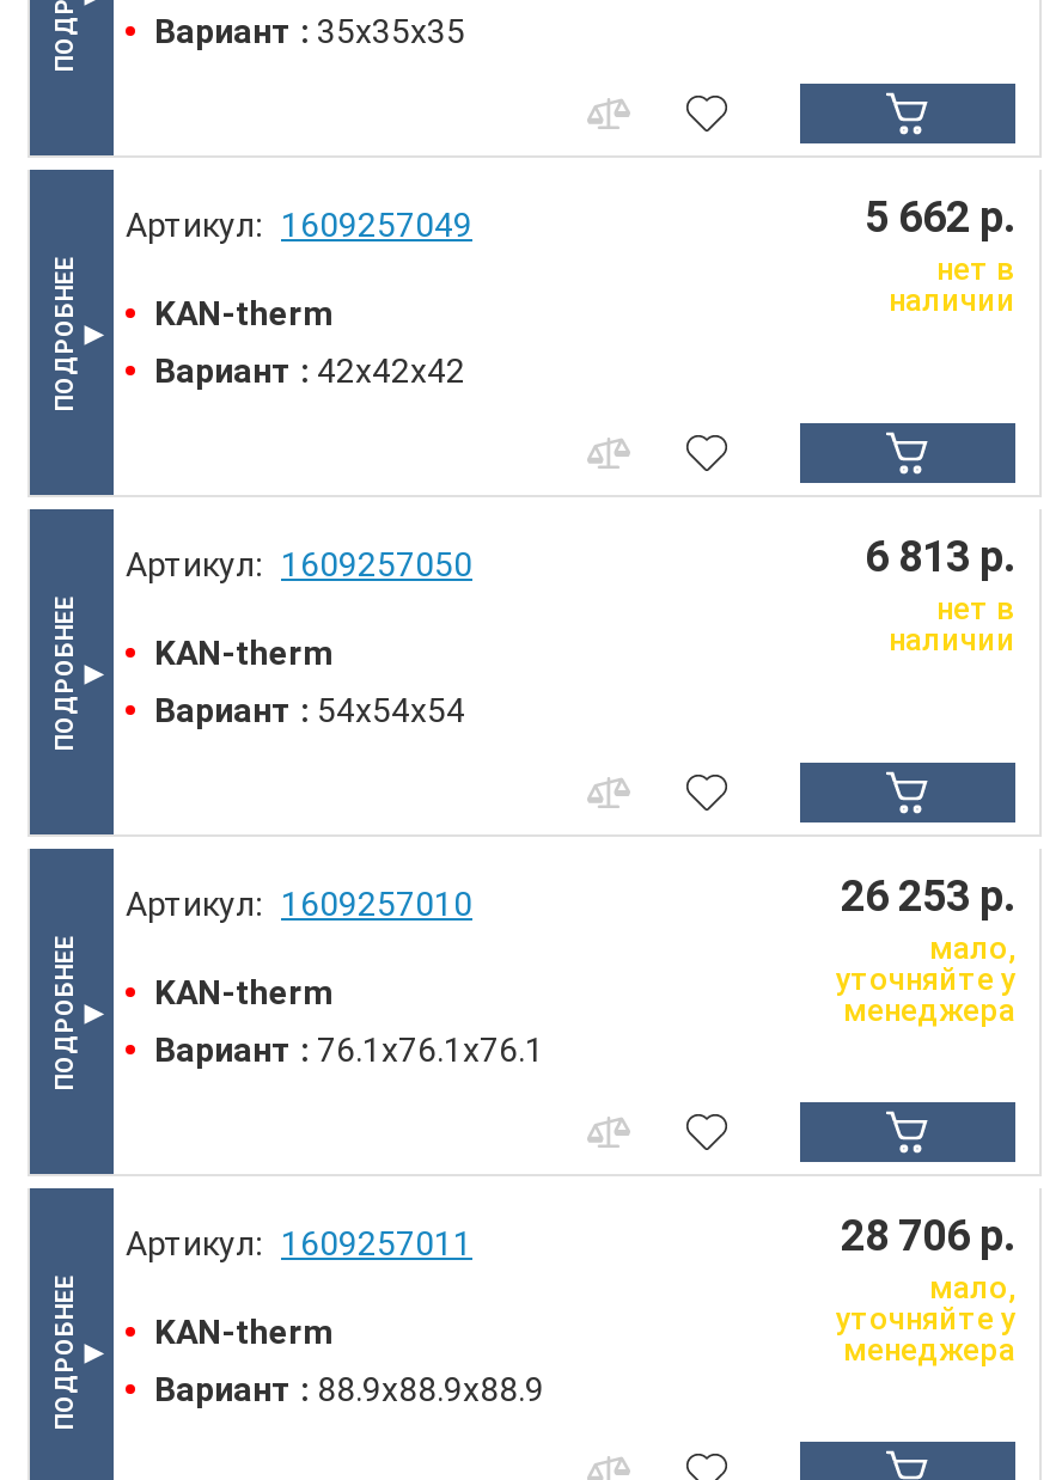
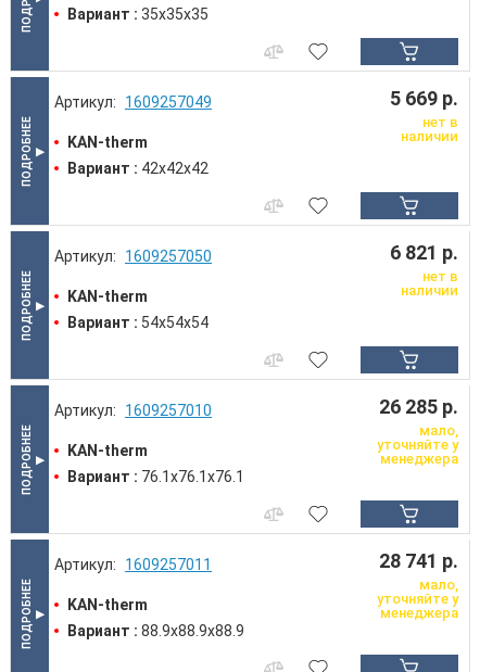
[865,191,1015,241] 5 662 р. -> [390,87,458,110] 5 669 р.
[865,531,1015,581] 6 813 р. -> [390,241,458,264] 6 821 р.
[841,870,1015,921] 26 253 р. -> [379,395,458,418] 26 285 р.
[841,1210,1015,1260] 28 706 р. -> [379,549,458,572] 28 741 р.

